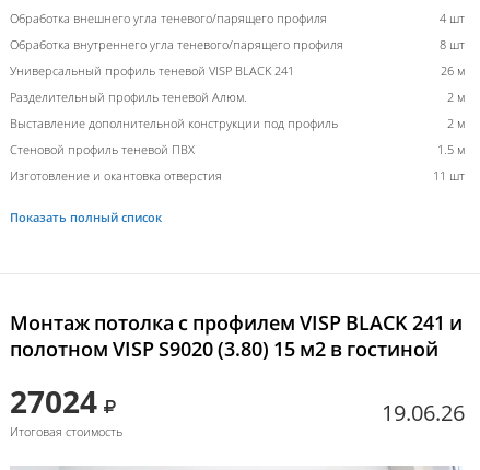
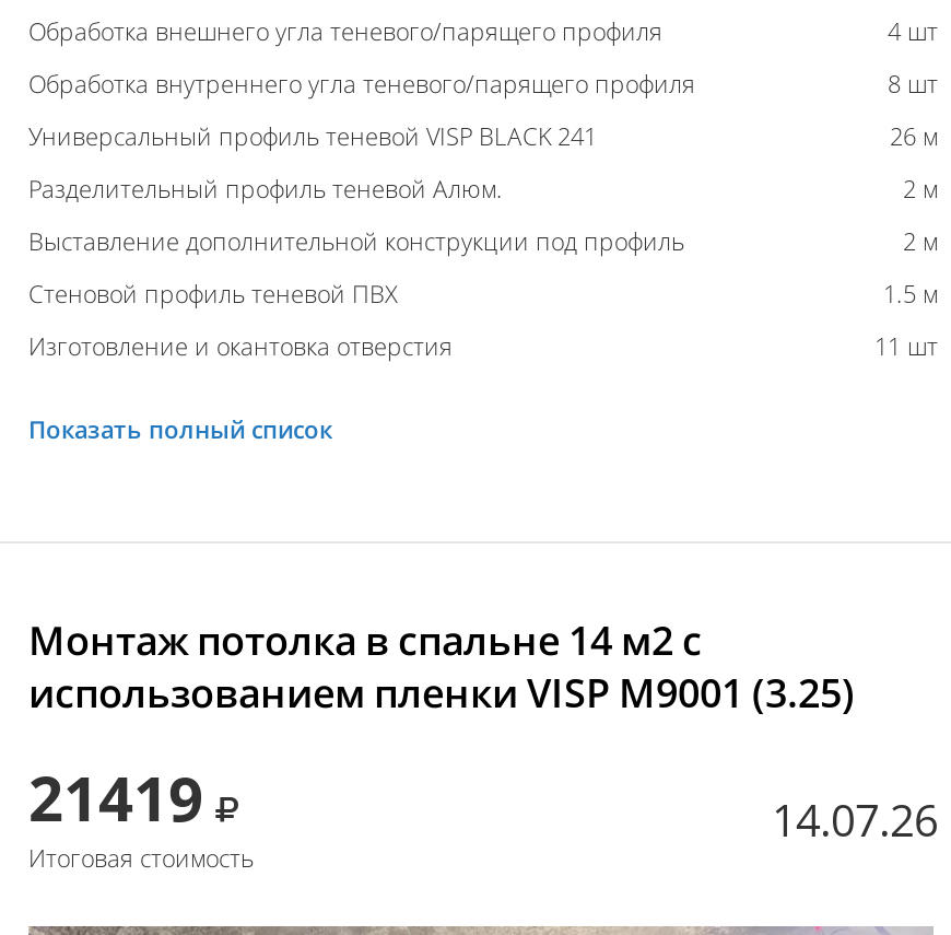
[10,309,463,421] Монтаж потолка с профилем VISP BLACK 241 и | полотном VISP S9020 (3.80) 15 м2 в гостиной | 27024 -> [28,613,855,838] Монтаж потолка в спальне 14 м2 с | использованием пленки VISP M9001 (3.25) | 21419
[382,397,465,427] 19.06.26 -> [772,790,938,849] 14.07.26

